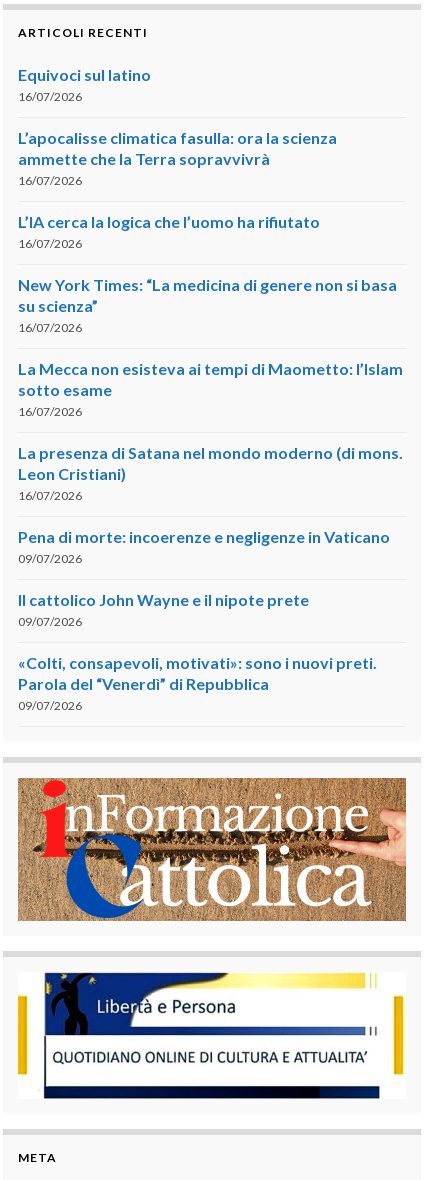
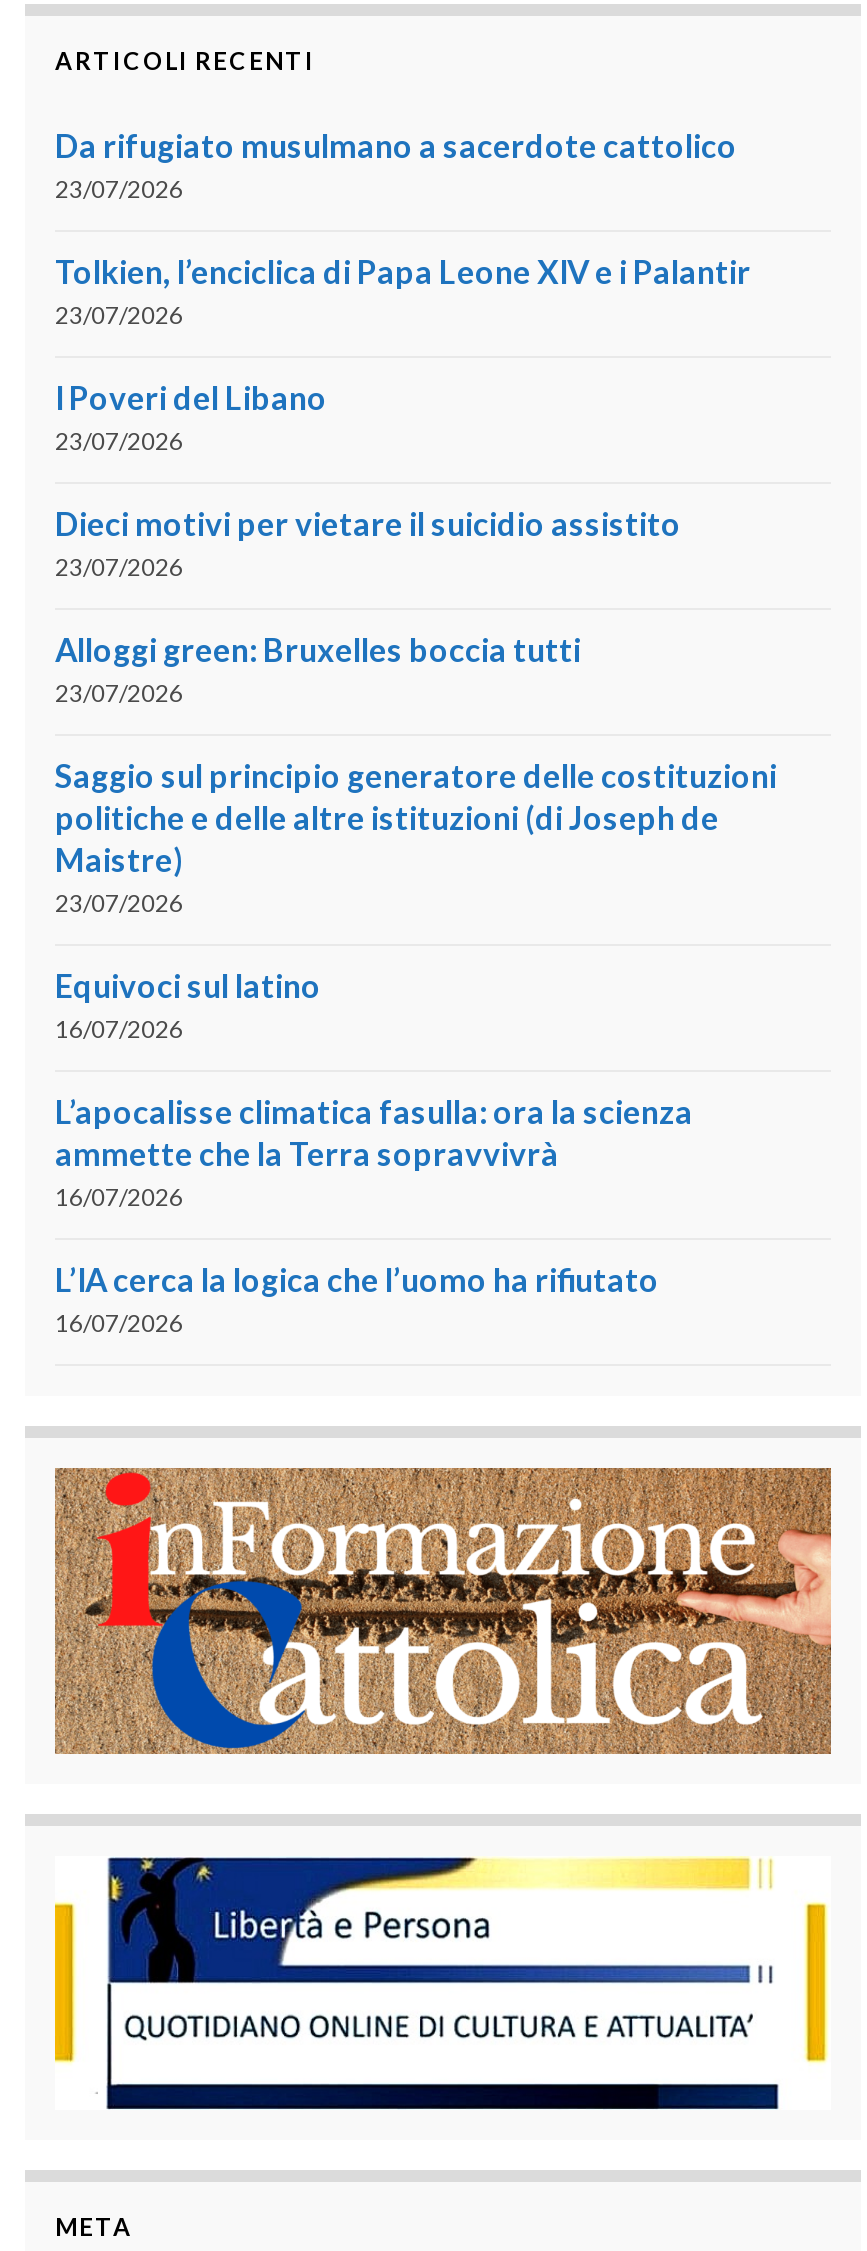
none -> [55,126,777,918] Da rifugiato musulmano a sacerdote cattolico | 23/07/2026 | Tolkien, l’enciclica di Papa Leone XIV e i Palantir | 23/07/2026 | I Poveri del Libano | 23/07/2026 | Dieci motivi per vietare il suicidio assistito | 23/07/2026 | Alloggi green: Bruxelles boccia tutti | 23/07/2026 | Saggio sul principio generatore delle costituzioni | politiche e delle altre istituzioni (di Joseph de | Maistre) | 23/07/2026
moved [18,65,337,251] -> [55,966,693,1338]: Equivoci sul latino | 16/07/2026 | L’apocalisse climatica fasulla: ora la scienza | ammette che la Terra sopravvivrà | 16/07/2026 | L’IA cerca la logica che l’uomo ha rifiutato | 16/07/2026
[18,275,403,713] New York Times: “La medicina di genere non si basa | su scienza” | 16/07/2026 | La Mecca non esisteva ai tempi di Maometto: l’Islam | sotto esame | 16/07/2026 | La presenza di Satana nel mondo moderno (di mons. | Leon Cristiani) | 16/07/2026 | Pena di morte: incoerenze e negligenze in Vaticano | 09/07/2026 | Il cattolico John Wayne e il nipote prete | 09/07/2026 | «Colti, consapevoli, motivati»: sono i nuovi preti. | Parola del “Venerdì” di Repubblica | 09/07/2026 -> none

